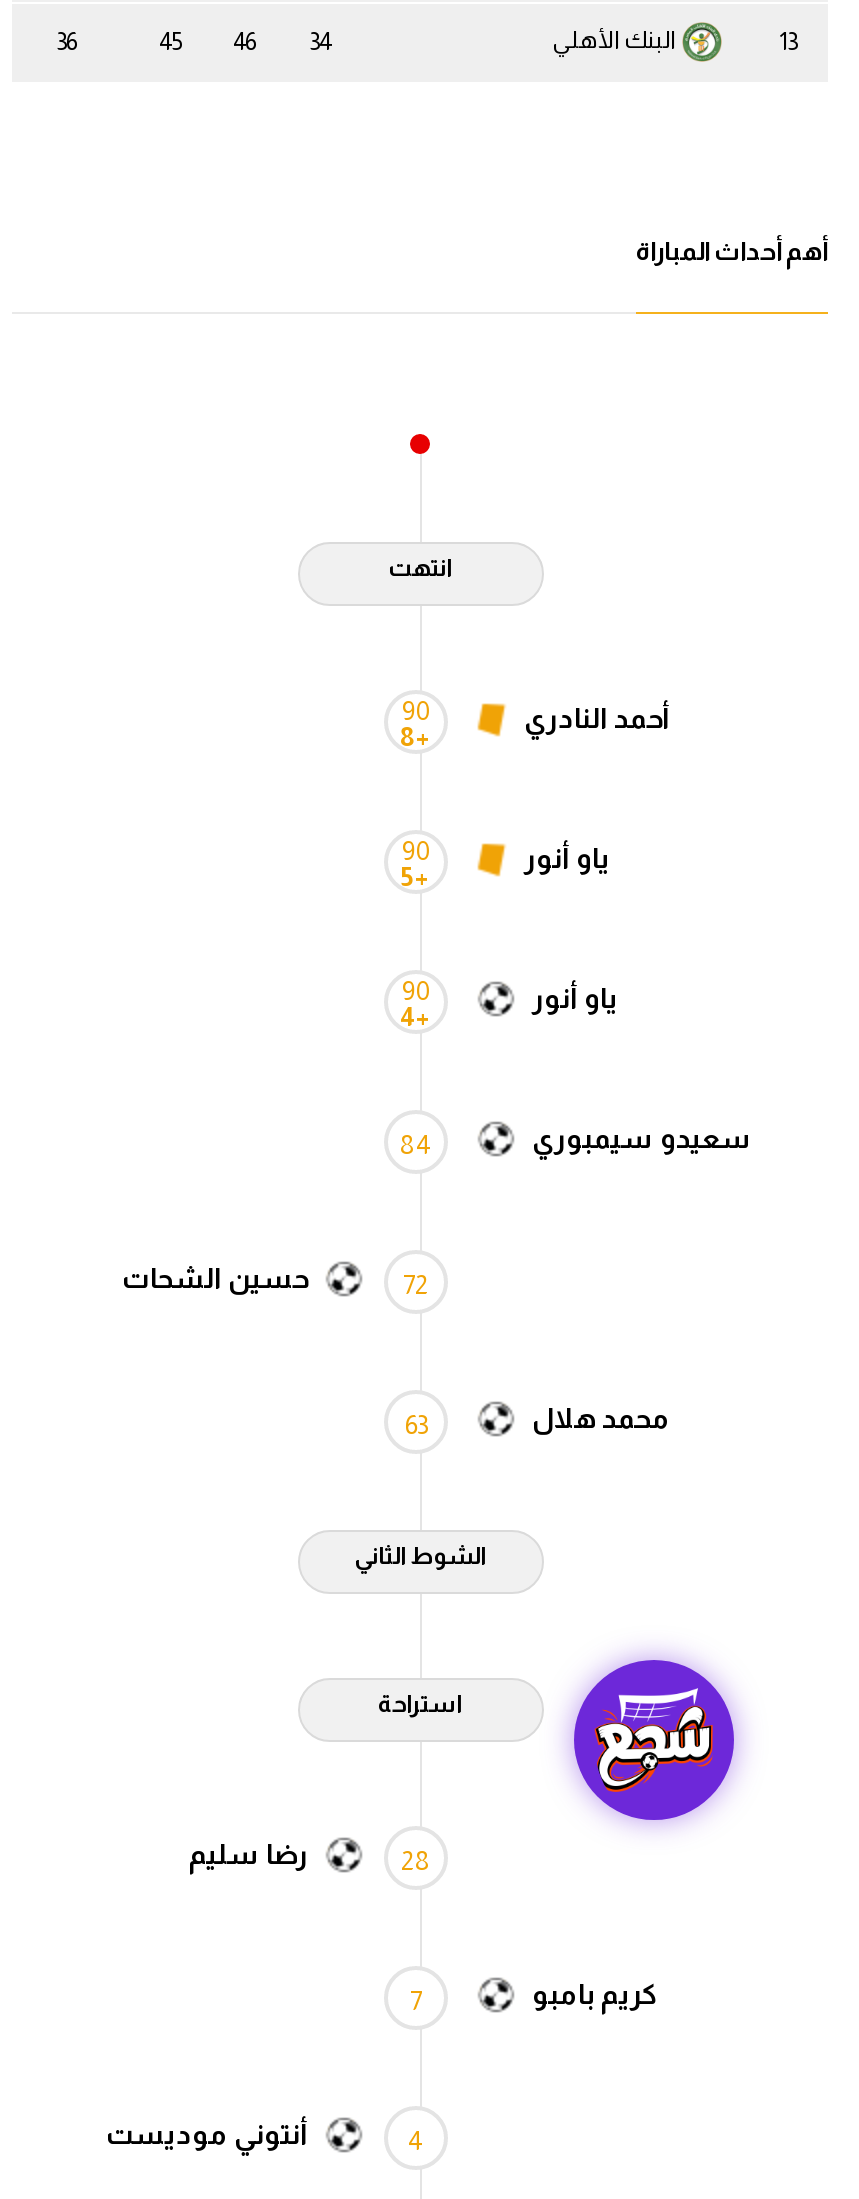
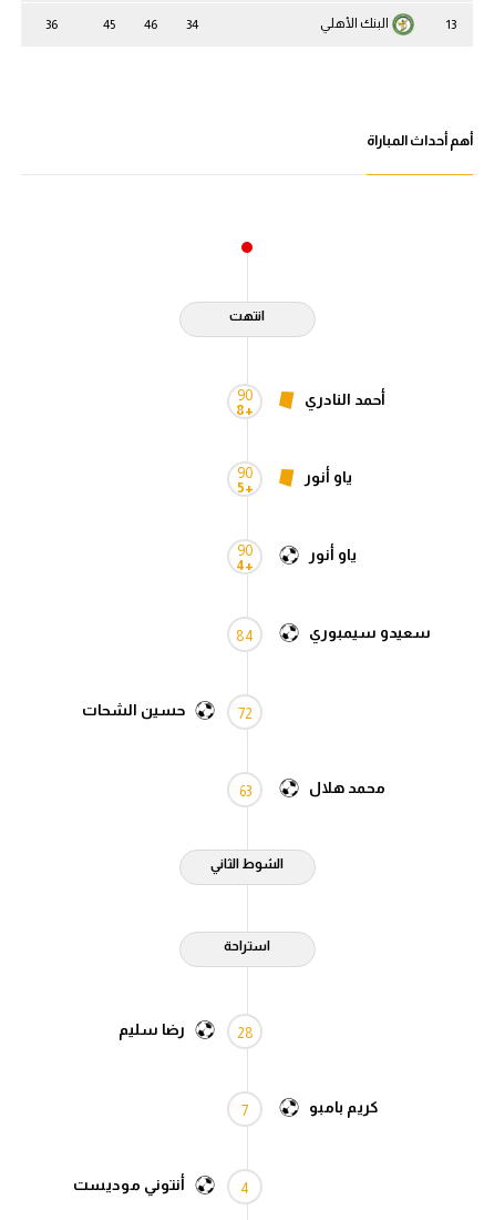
[560,1646,748,1834] [image] -> none

